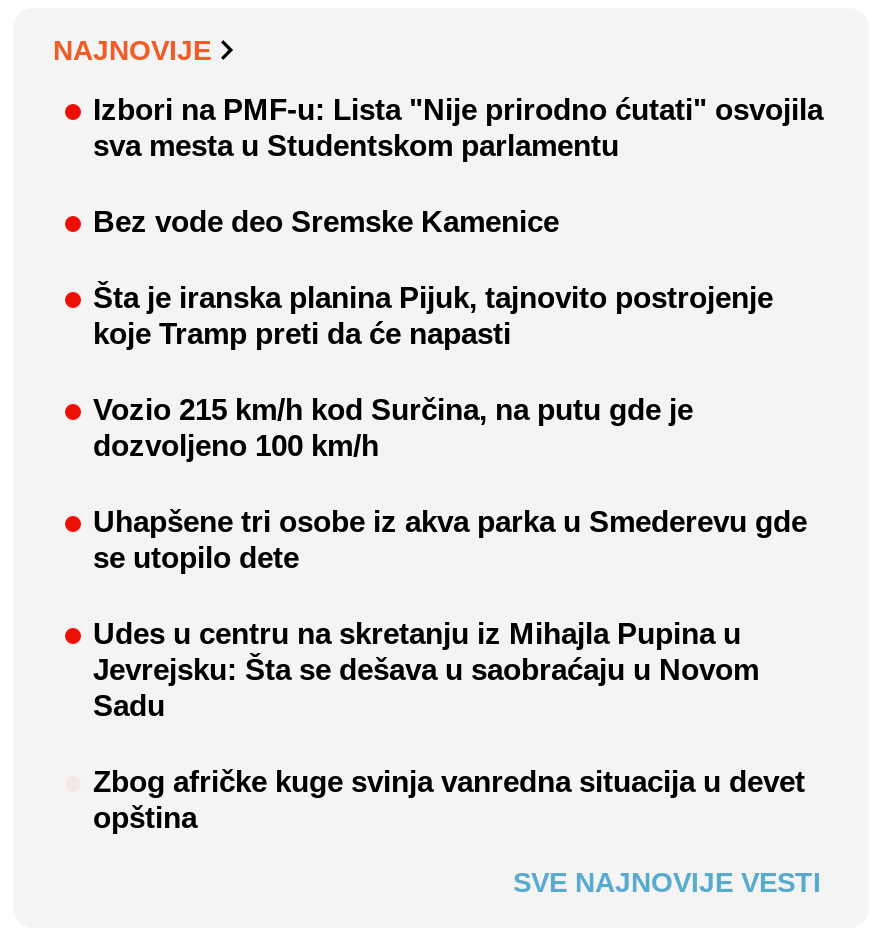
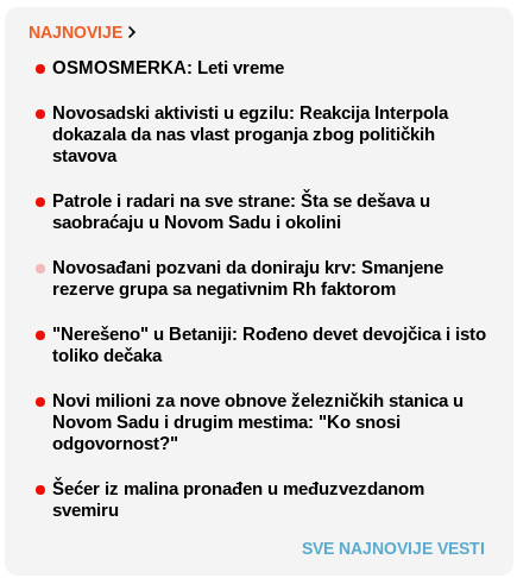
[93,91,823,161] Izbori na PMF-u: Lista "Nije prirodno ćutati" osvojila | sva mesta u Studentskom parlamentu -> [52,57,284,77] OSMOSMERKA: Leti vreme
[93,203,559,237] Bez vode deo Sremske Kamenice -> [52,102,448,165] Novosadski aktivisti u egzilu: Reakcija Interpola | dokazala da nas vlast proganja zbog političkih | stavova
[93,279,773,349] Šta je iranska planina Pijuk, tajnovito postrojenje | koje Tramp preti da će napasti -> [52,190,430,232] Patrole i radari na sve strane: Šta se dešava u | saobraćaju u Novom Sadu i okolini
[93,391,693,461] Vozio 215 km/h kod Surčina, na putu gde je | dozvoljeno 100 km/h -> [52,257,443,298] Novosađani pozvani da doniraju krv: Smanjene | rezerve grupa sa negativnim Rh faktorom
[93,503,807,573] Uhapšene tri osobe iz akva parka u Smederevu gde | se utopilo dete -> [52,323,486,365] "Nerešeno" u Betaniji: Rođeno devet devojčica i isto | toliko dečaka
[93,615,759,721] Udes u centru na skretanju iz Mihajla Pupina u | Jevrejsku: Šta se dešava u saobraćaju u Novom | Sadu -> [52,390,464,453] Novi milioni za nove obnove železničkih stanica u | Novom Sadu i drugim mestima: "Ko snosi | odgovornost?"
[93,763,805,833] Zbog afričke kuge svinja vanredna situacija u devet | opština -> [52,478,424,519] Šećer iz malina pronađen u međuzvezdanom | svemiru

